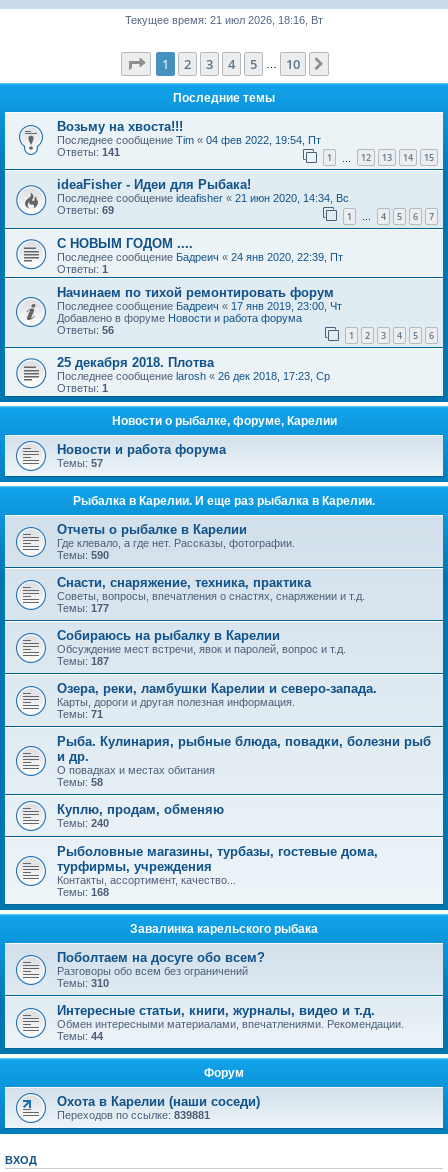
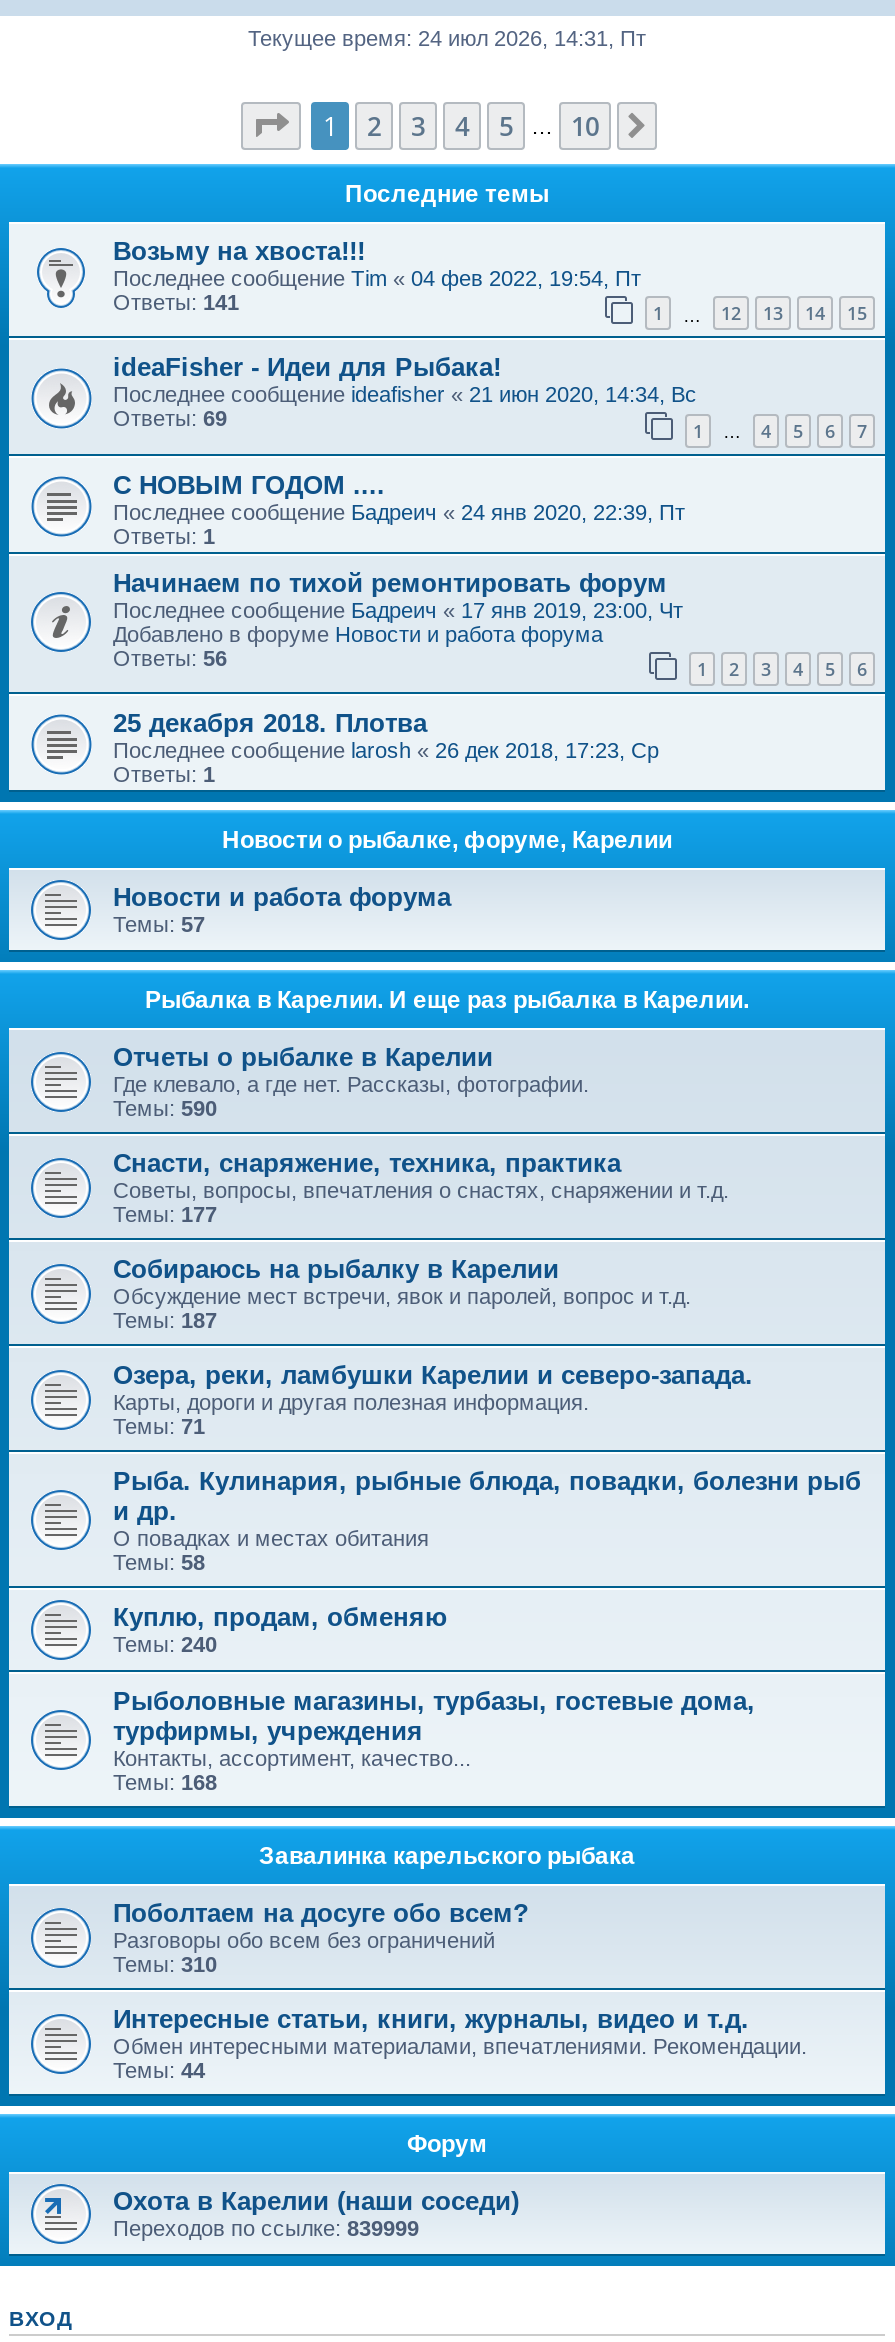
[125,14,323,26] Текущее время: 21 июл 2026, 18:16, Вт -> [248,26,646,50] Текущее время: 24 июл 2026, 14:31, Пт
[57,1109,210,1121] Переходов по ссылке:839881 -> [113,2217,419,2241] Переходов по ссылке:839999

